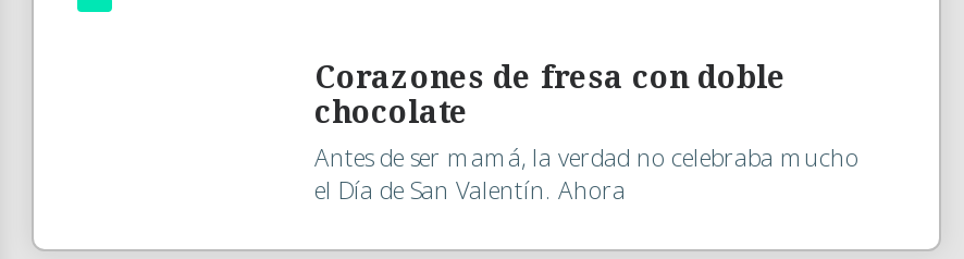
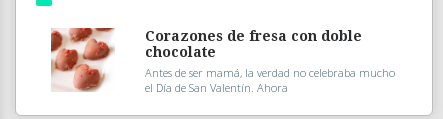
none -> [50,27,115,93] [image]

